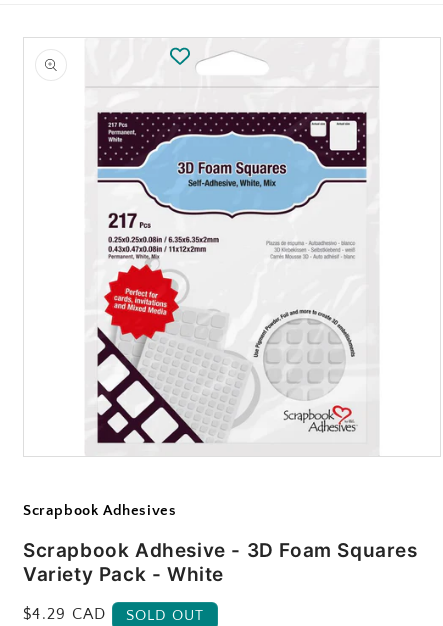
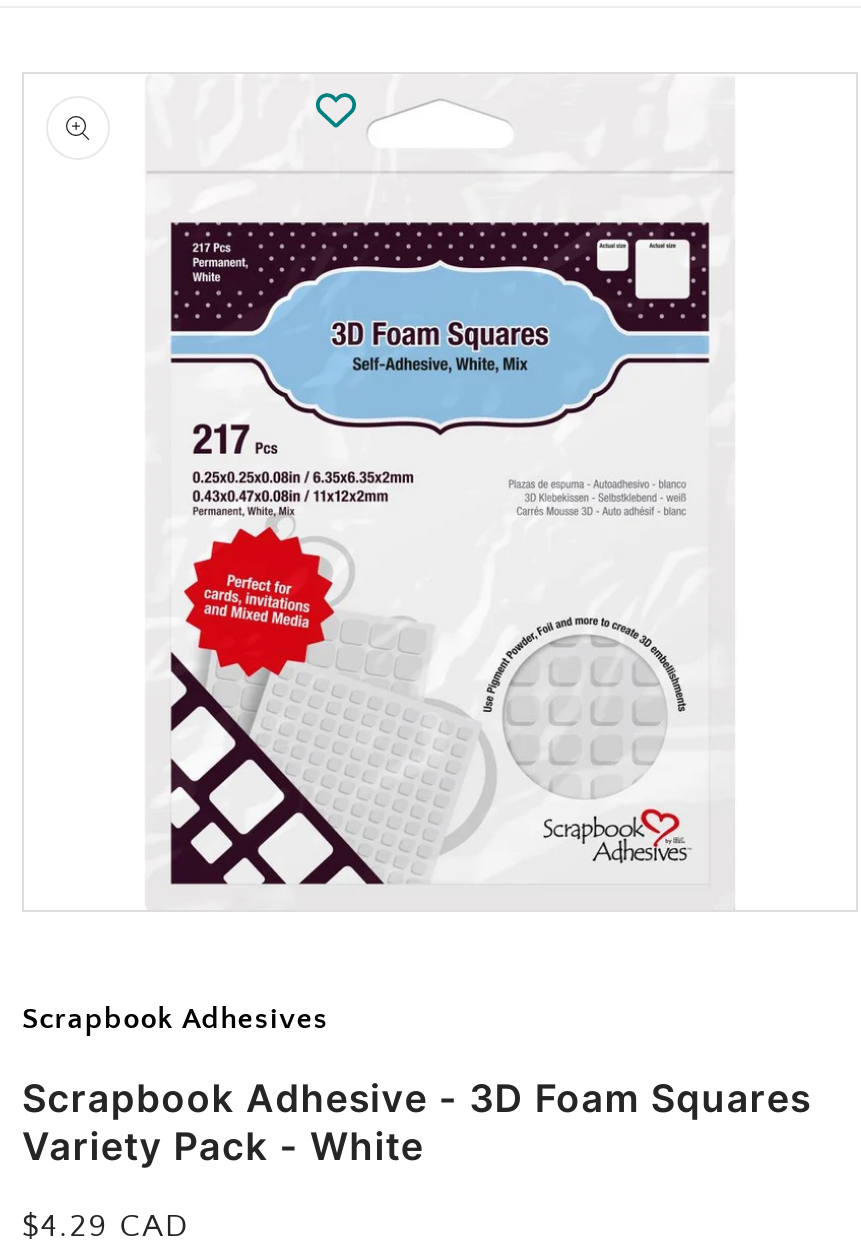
[126,607,204,624] SOLD OUT -> none

